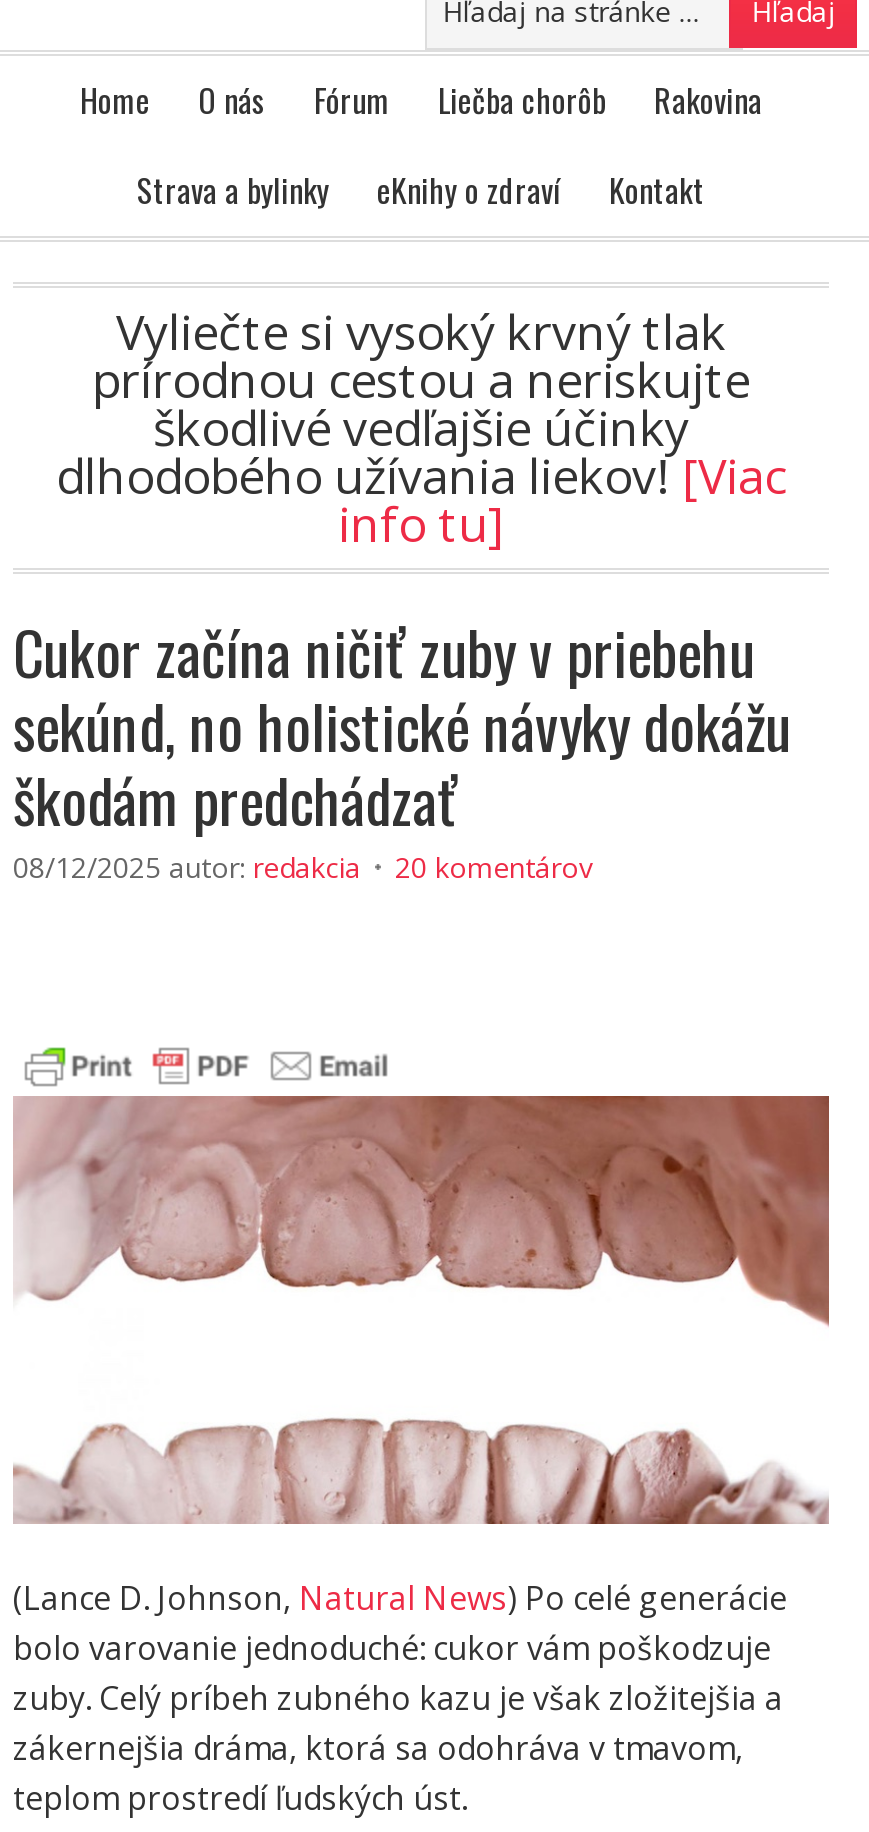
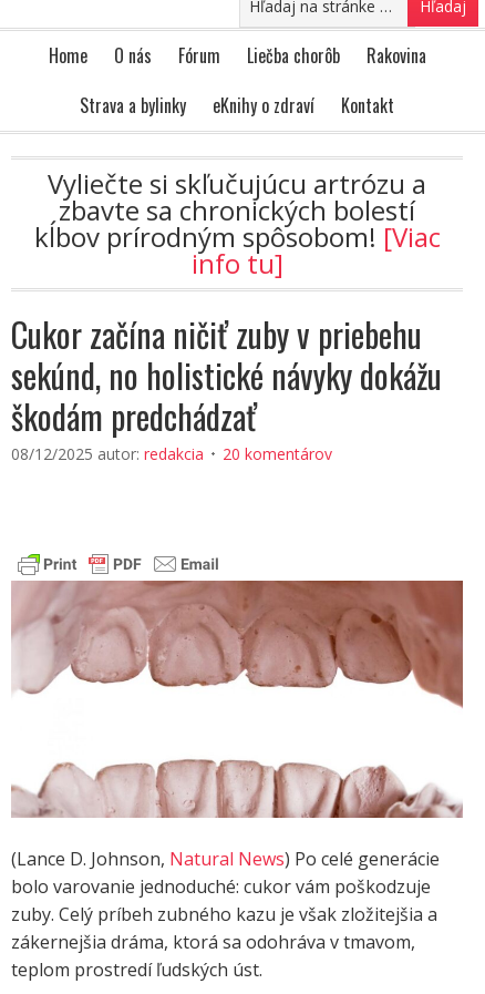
[56,298,786,508] Vyliečte si vysoký krvný tlak | prírodnou cestou a neriskujte | škodlivé vedľajšie účinky | dlhodobého užívania liekov![Viac -> [34,165,440,255] Vyliečte si skľučujúcu artrózu a | zbavte sa chronických bolestí | kĺbov prírodným spôsobom![Viac

